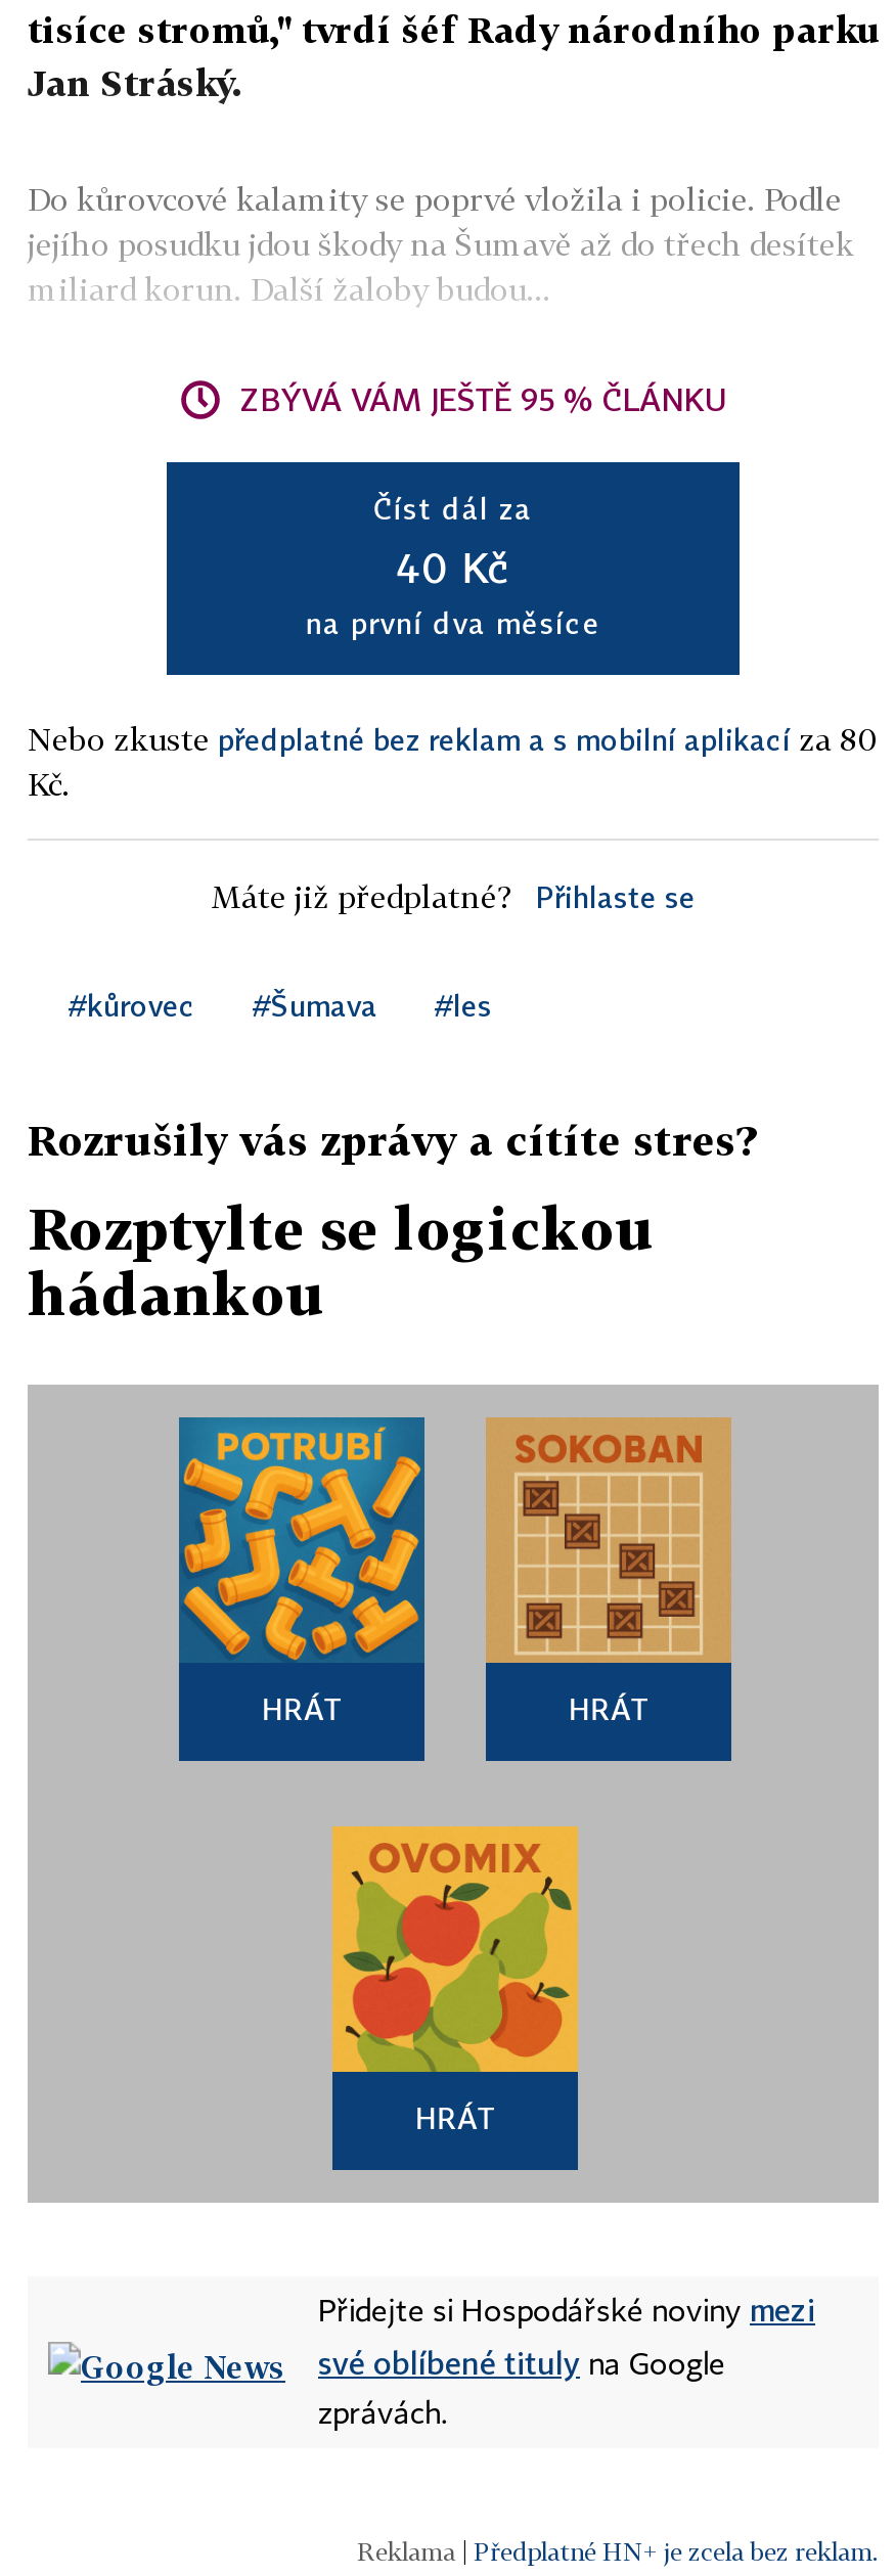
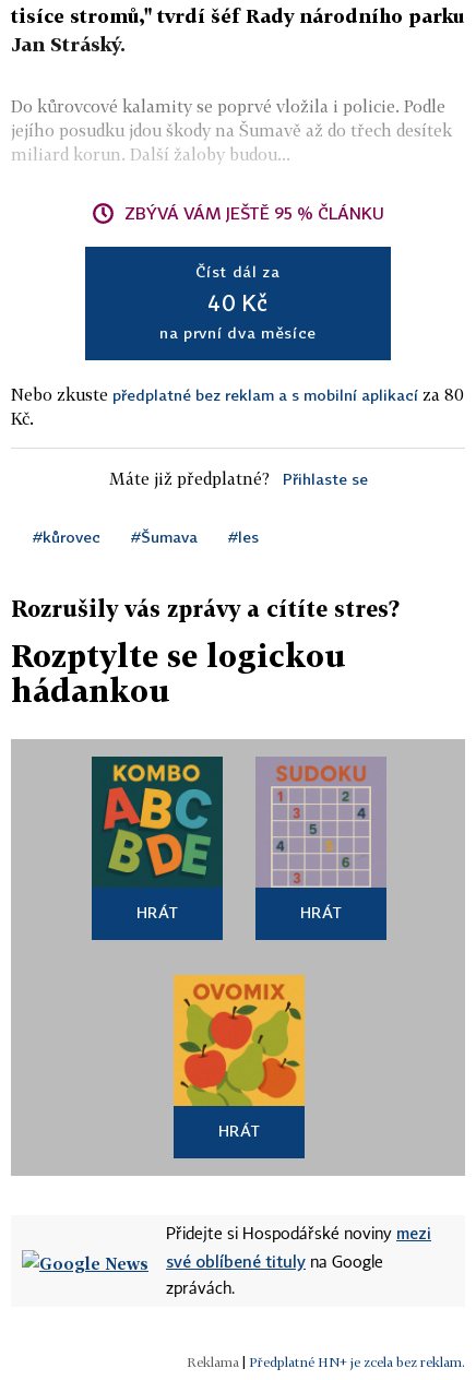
[179,1417,424,1663] [image] -> [92,757,223,888] [image]
[486,1417,731,1663] [image] -> [257,758,385,888] [image]

